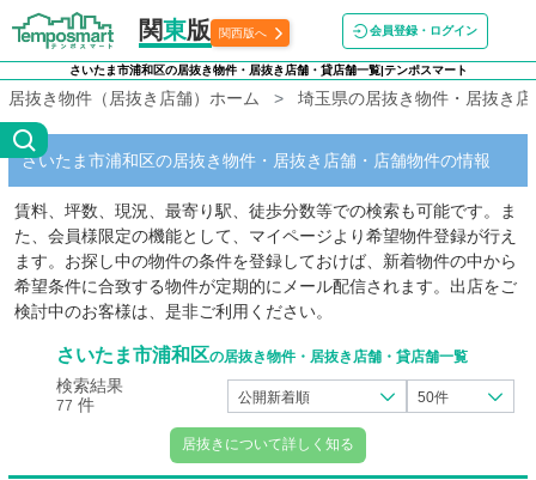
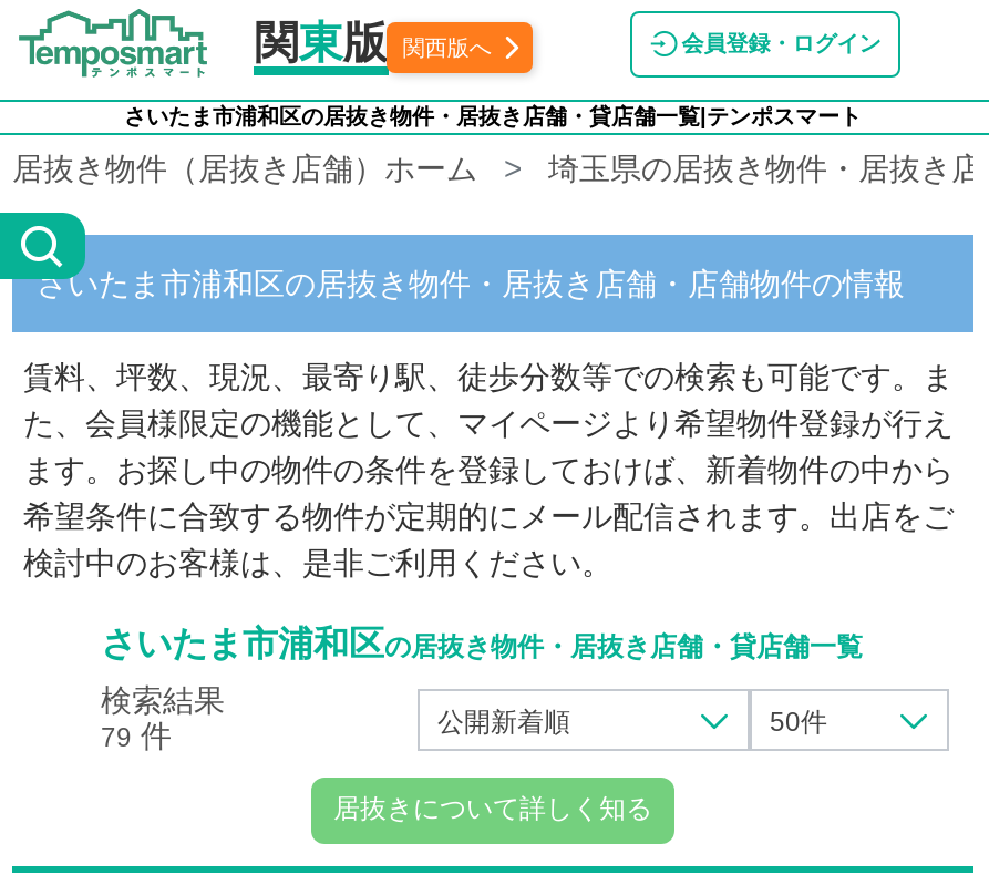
[56,395,95,414] 77 件 -> [101,718,172,753] 79 件

